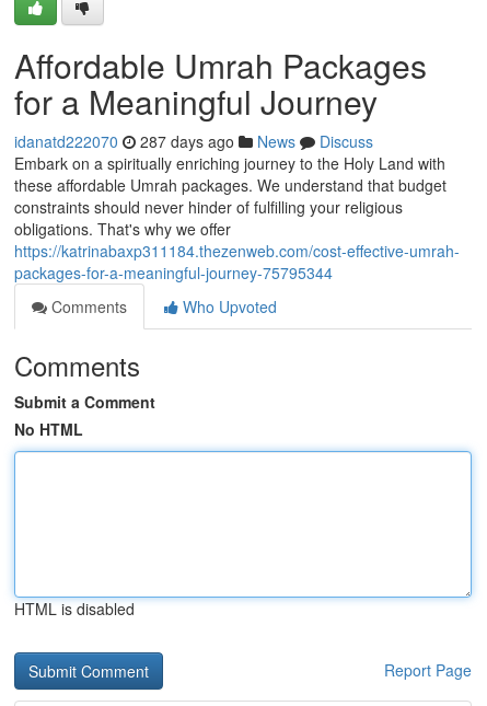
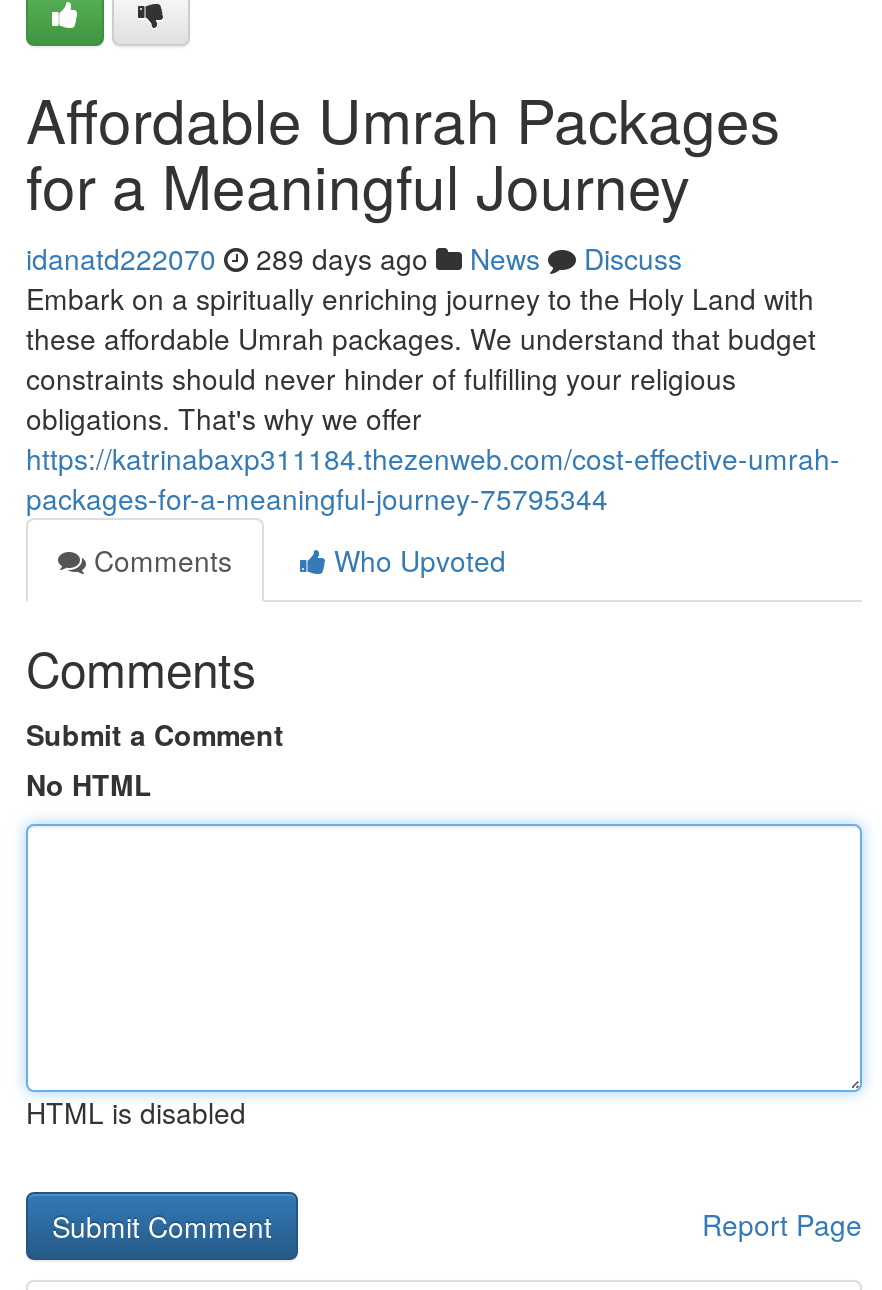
[14,130,373,152] idanatd222070 287 days ago News Discuss -> [26,238,682,278] idanatd222070 289 days ago News Discuss

